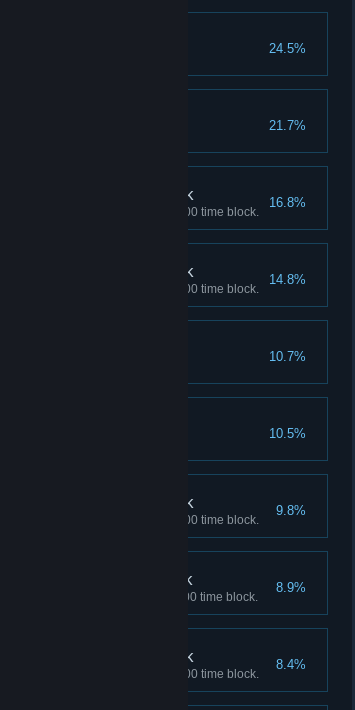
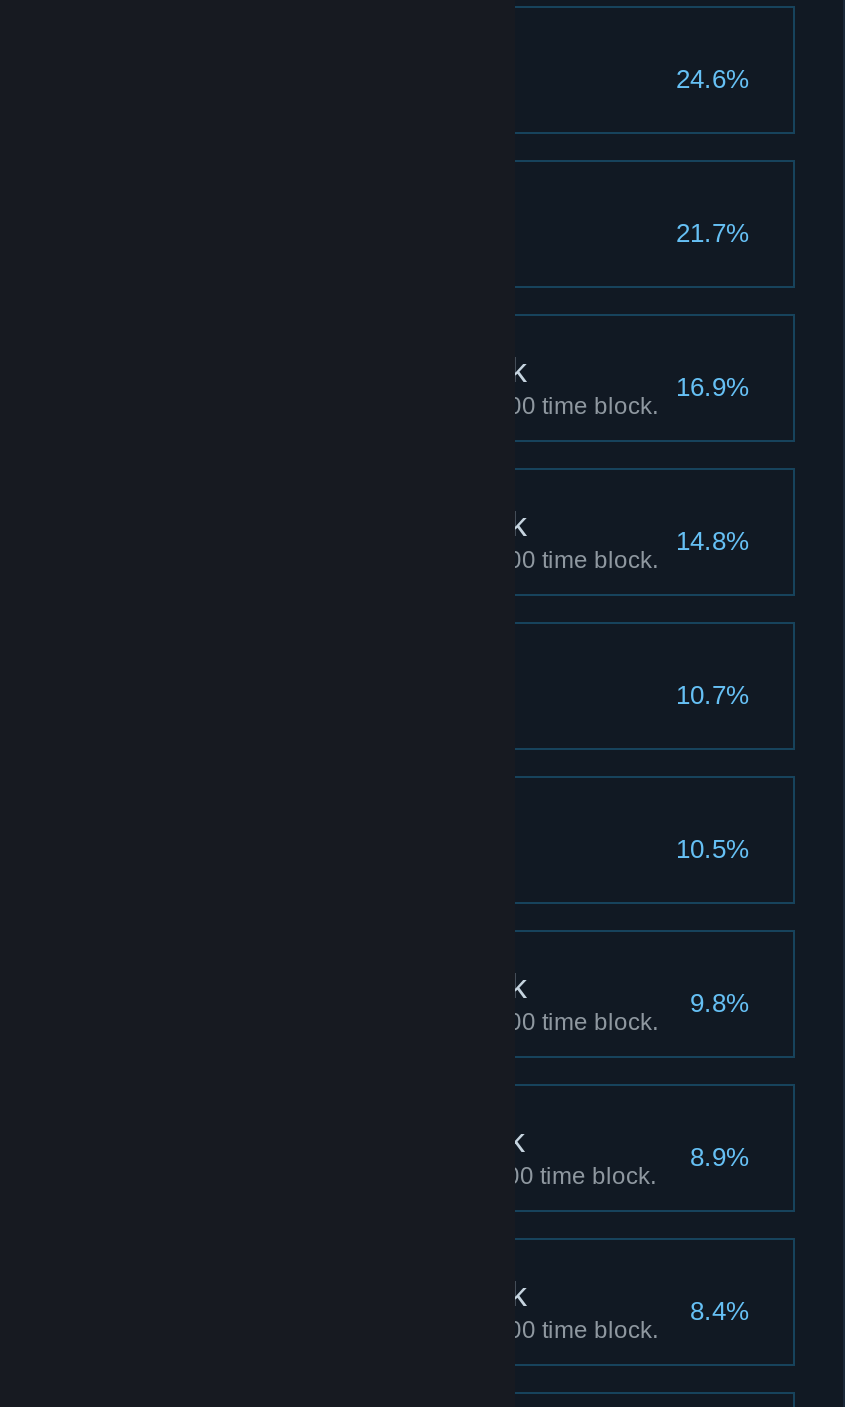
[268,41,305,56] 24.5% -> [676,64,750,94] 24.6%
[268,195,305,210] 16.8% -> [676,372,750,402] 16.9%

